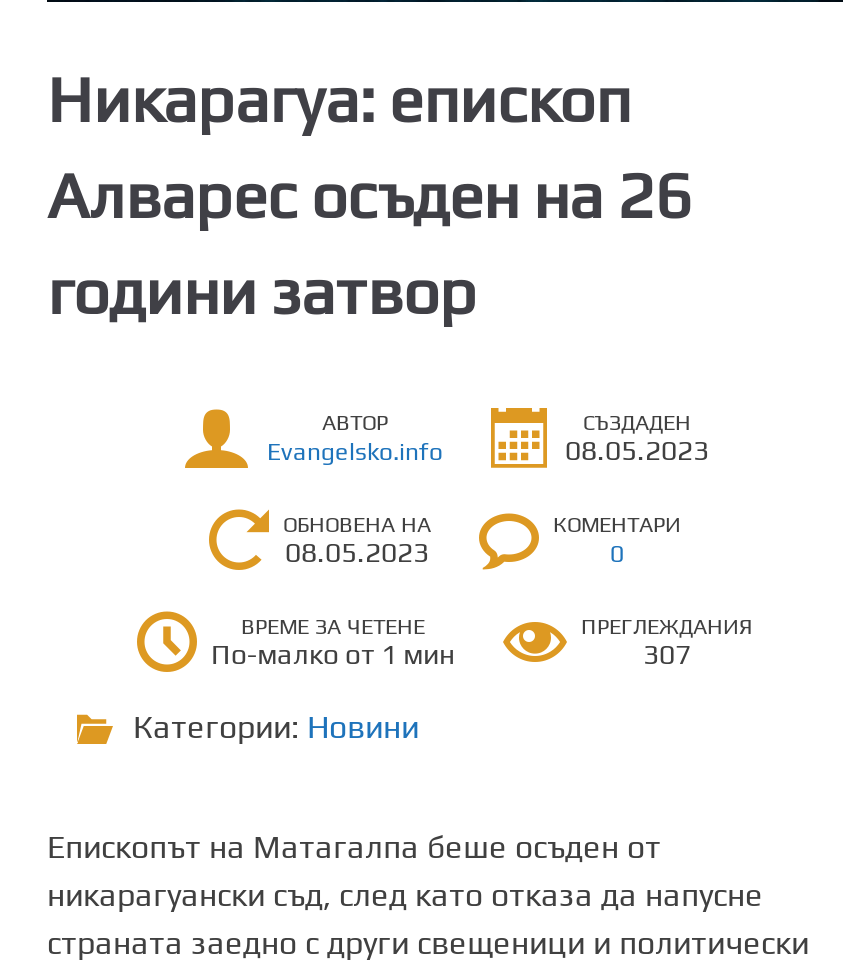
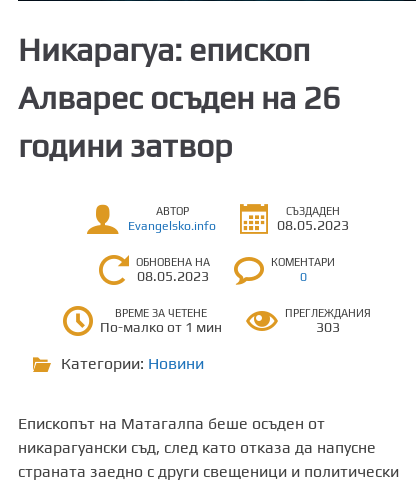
[643,638,691,670] 307 -> [316,319,340,335] 303

